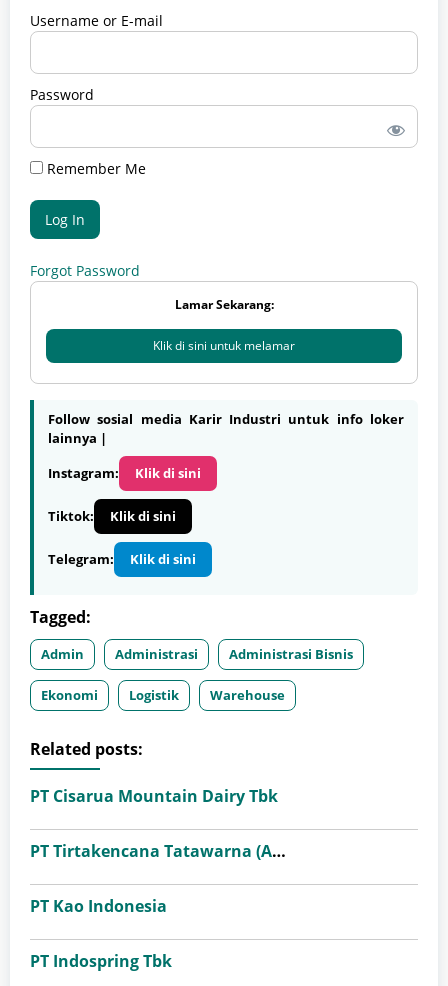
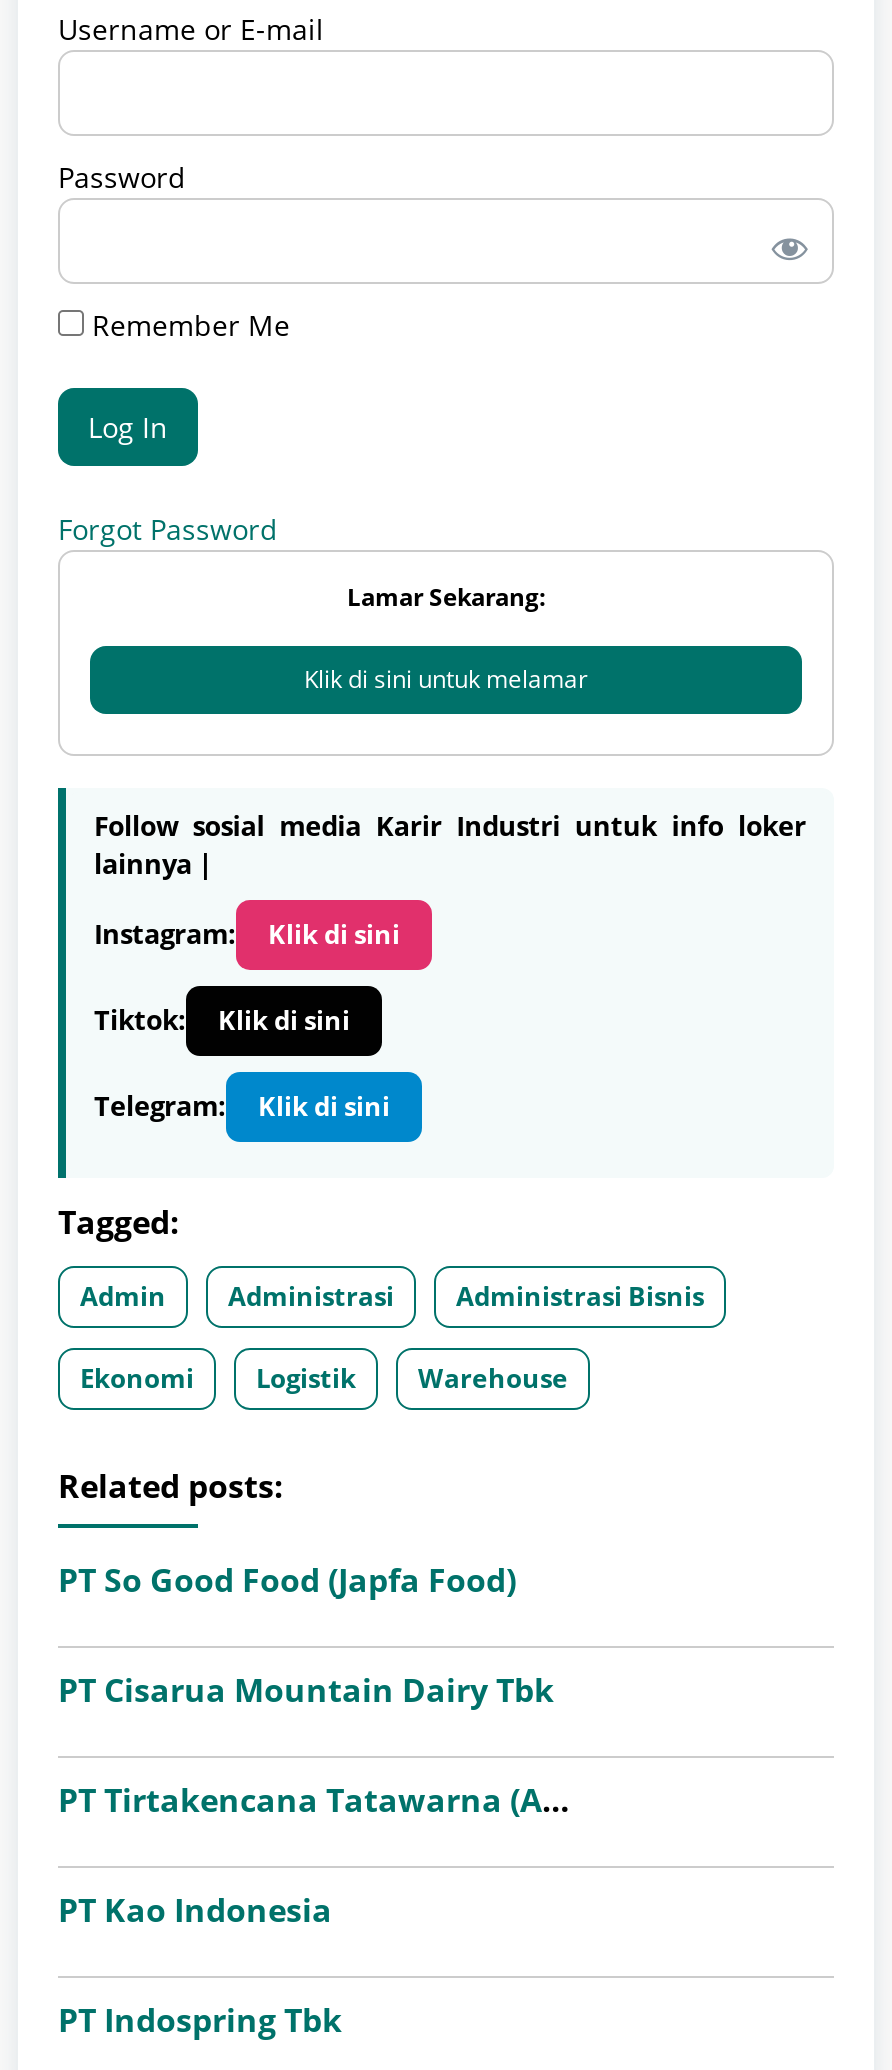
none -> [58,1558,516,1602] PT So Good Food (Japfa Food)

